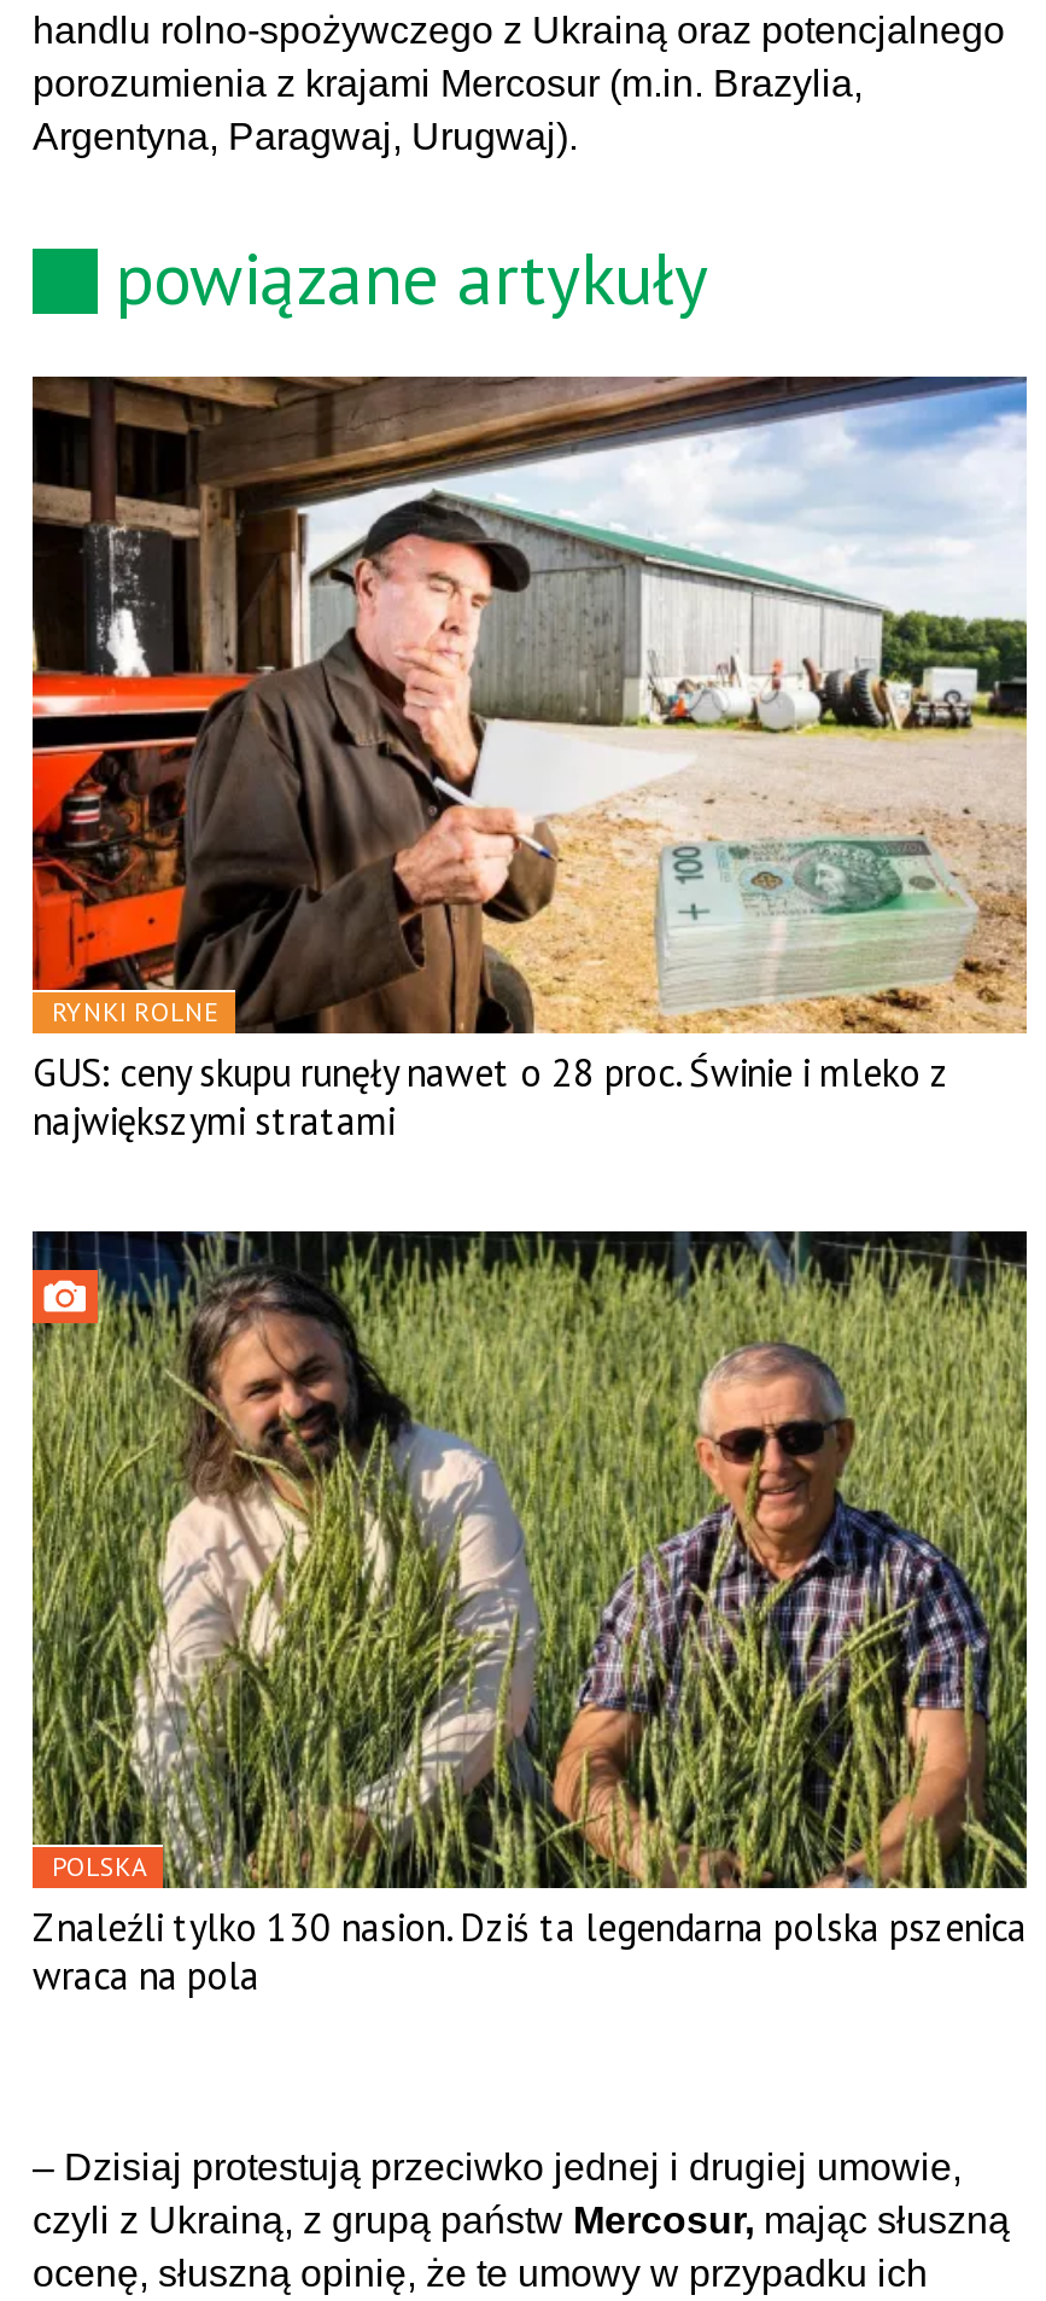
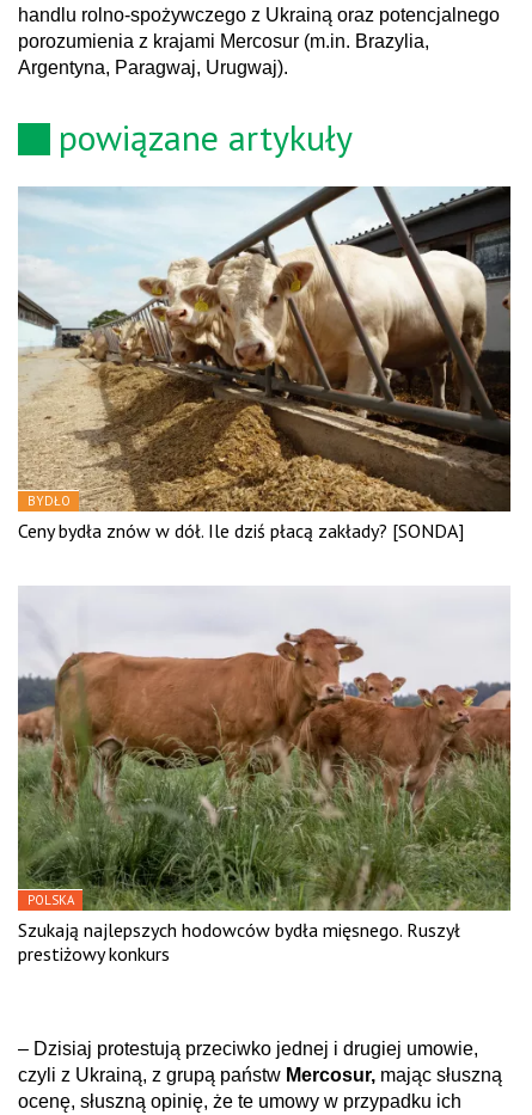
[30,374,1029,1145] [image] | RYNKI ROLNE | GUS: ceny skupu runęły nawet o 28 proc. Świnie i mleko z | największymi stratami -> [18,185,512,543] [image] | BYDŁO | Ceny bydła znów w dół. Ile dziś płacą zakłady? [SONDA]
[30,1229,1029,2000] [image] | Znaleźli tylko 130 nasion. Dziś ta legendarna polska pszenica | wraca na pola -> [18,587,510,966] [image] | Szukają najlepszych hodowców bydła mięsnego. Ruszył | prestiżowy konkurs

